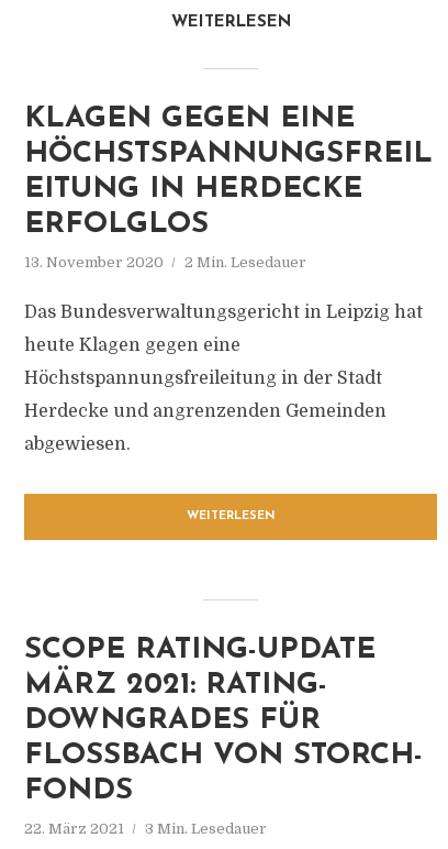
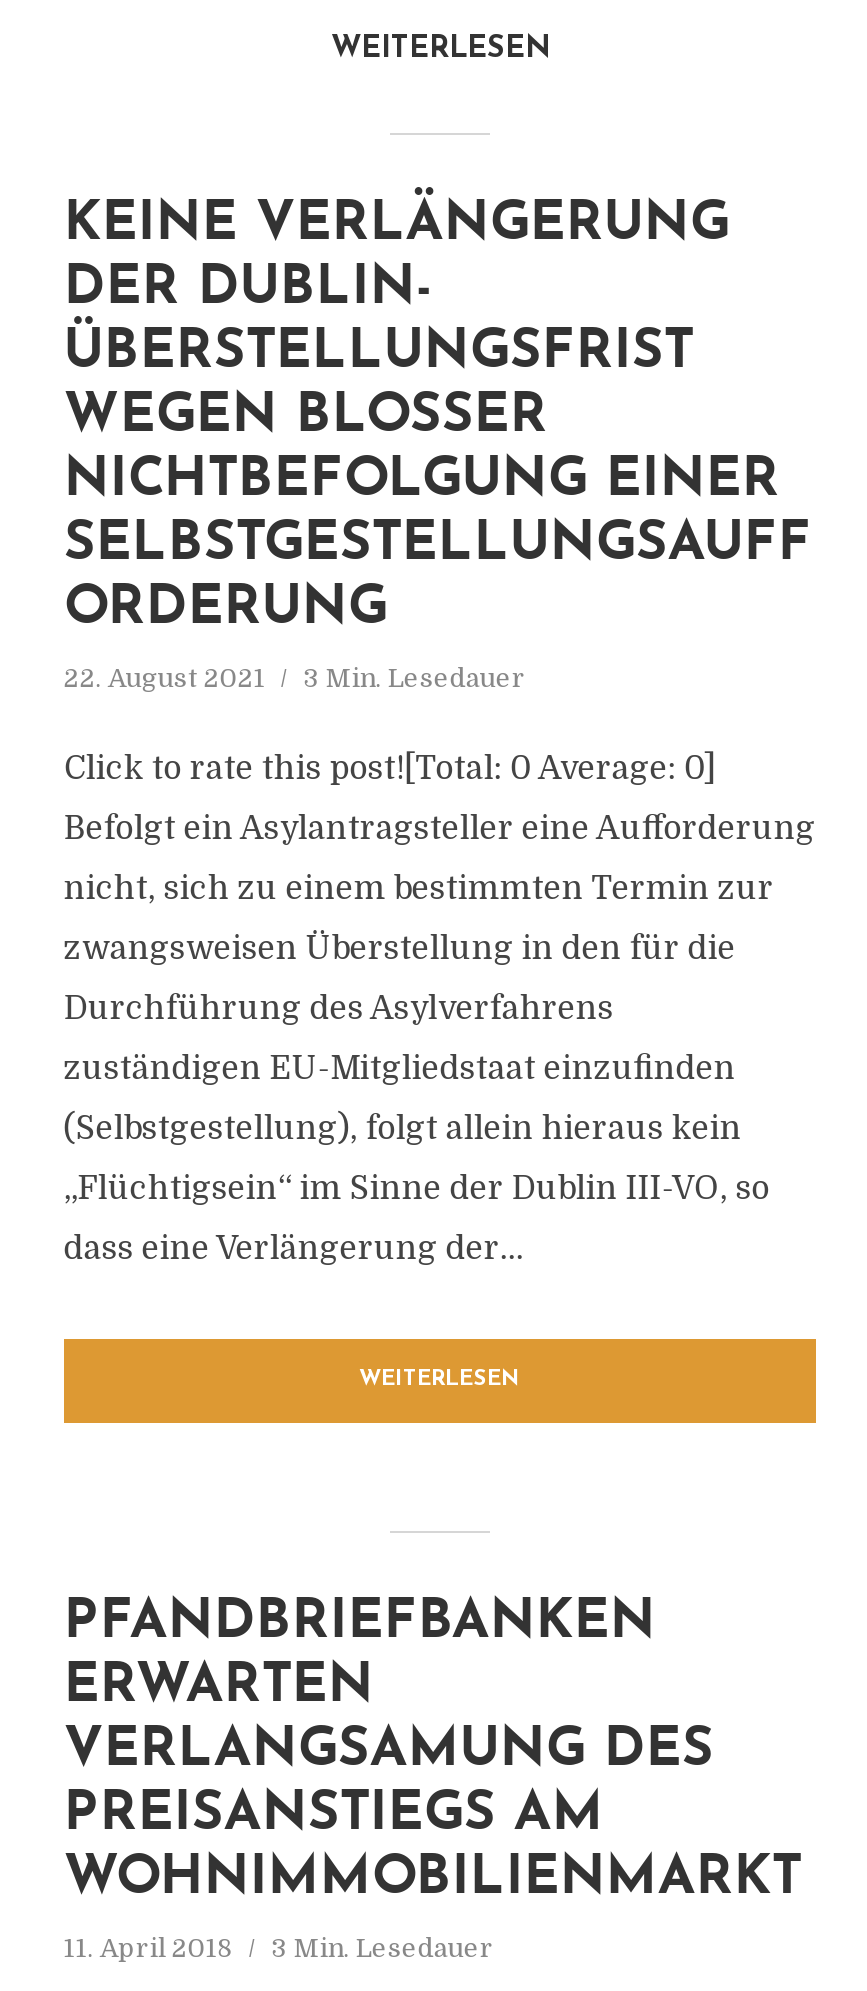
[24,104,432,454] KLAGEN GEGEN EINE | HÖCHSTSPANNUNGSFREIL | EITUNG IN HERDECKE | ERFOLGLOS | 13. November 2020 | 2 Min. Lesedauer | Das Bundesverwaltungsgericht in Leipzig hat | heute Klagen gegen eine | Höchstspannungsfreileitung in der Stadt | Herdecke und angrenzenden Gemeinden | abgewiesen. -> [64,199,816,1267] KEINE VERLÄNGERUNG | DER DUBLIN- | ÜBERSTELLUNGSFRIST | WEGEN BLOSSER N | ICHTBEFOLGUNG EINER S | ELBSTGESTELLUNGSAUFFO | RDERUNG | 22. August 2021 | 3 Min. Lesedauer | Click to rate this post![Total: 0 Average: 0] | Befolgt ein Asylantragsteller eine Aufforderung | nicht, sich zu einem bestimmten Termin zur | zwangsweisen Überstellung in den für die | Durchführung des Asylverfahrens | zuständigen EU-Mitgliedstaat einzufinden | (Selbstgestellung), folgt allein hieraus kein | „Flüchtigsein“ im Sinne der Dublin III-VO, so | dass eine Verlängerung der...
[24,636,423,806] SCOPE RATING-UPDATE | MÄRZ 2021: RATING- | DOWNGRADES FÜR | FLOSSBACH VON STORCH- | FONDS -> [64,1597,802,1907] PFANDBRIEFBANKEN | ERWARTEN | VERLANGSAMUNG DES | PREISANSTIEGS AM | WOHNIMMOBILIENMARKT
[24,820,267,837] 22. März 2021 3 Min. Lesedauer -> [64,1933,494,1963] 11. April 2018 3 Min. Lesedauer

